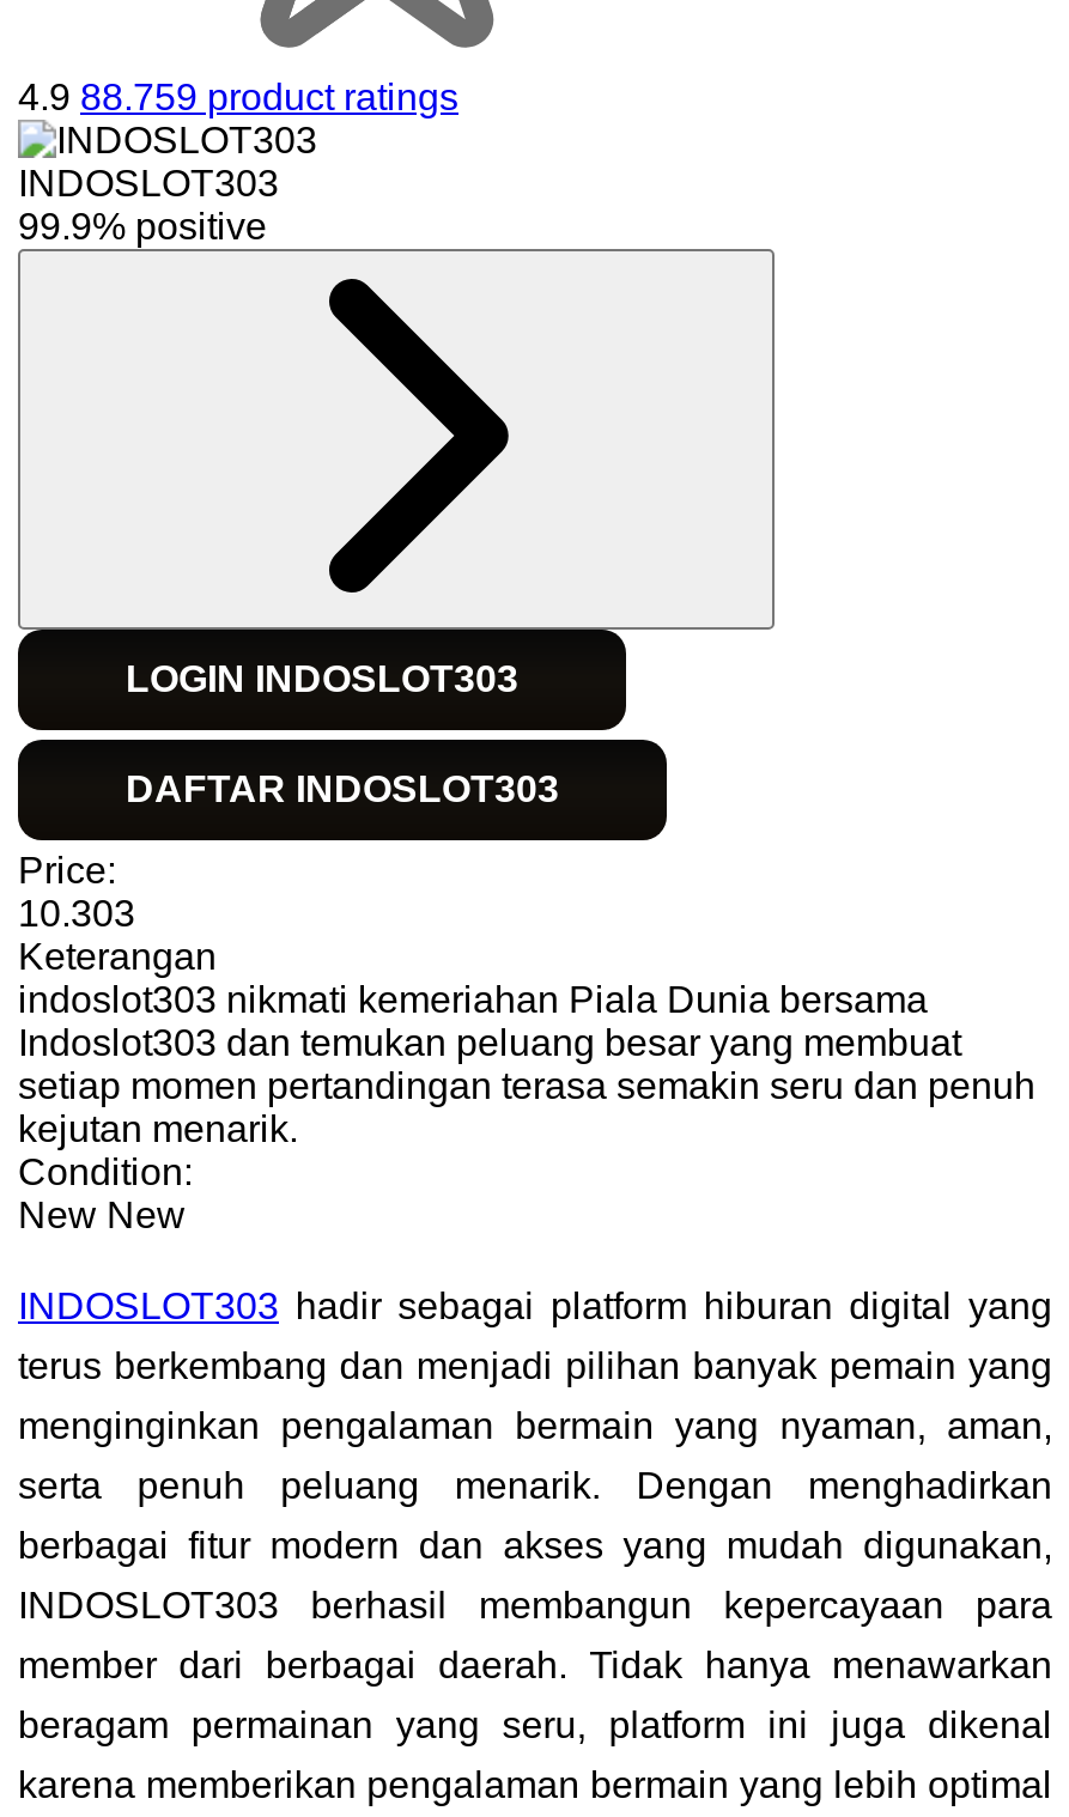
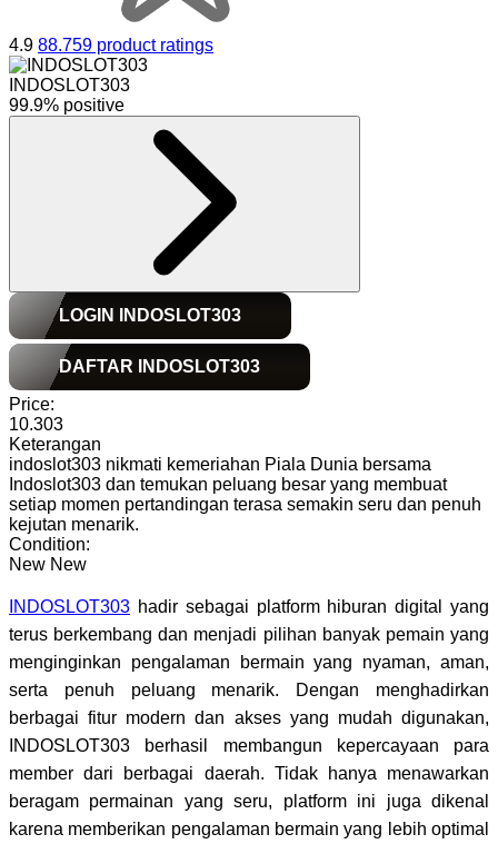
[18,630,147,838] [image] -> [10,291,71,390] [image]

